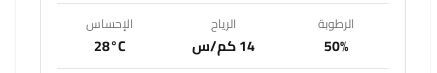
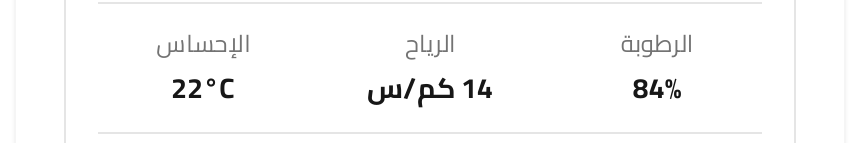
[94,33,126,59] 28°C -> [171,62,235,114] 22°C
[324,33,348,59] 50% -> [633,62,681,114] 84%

